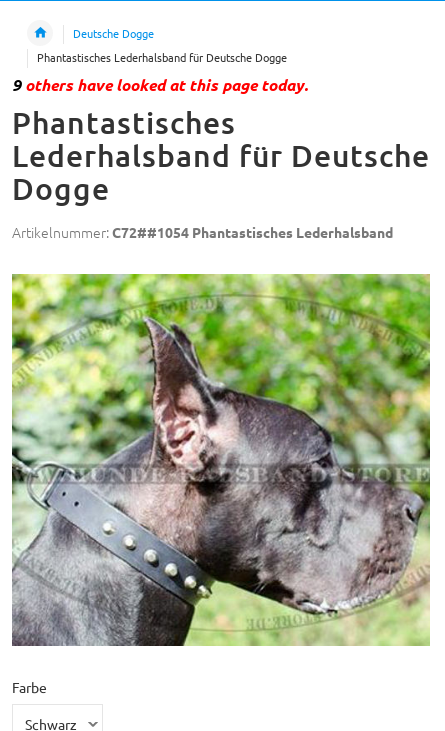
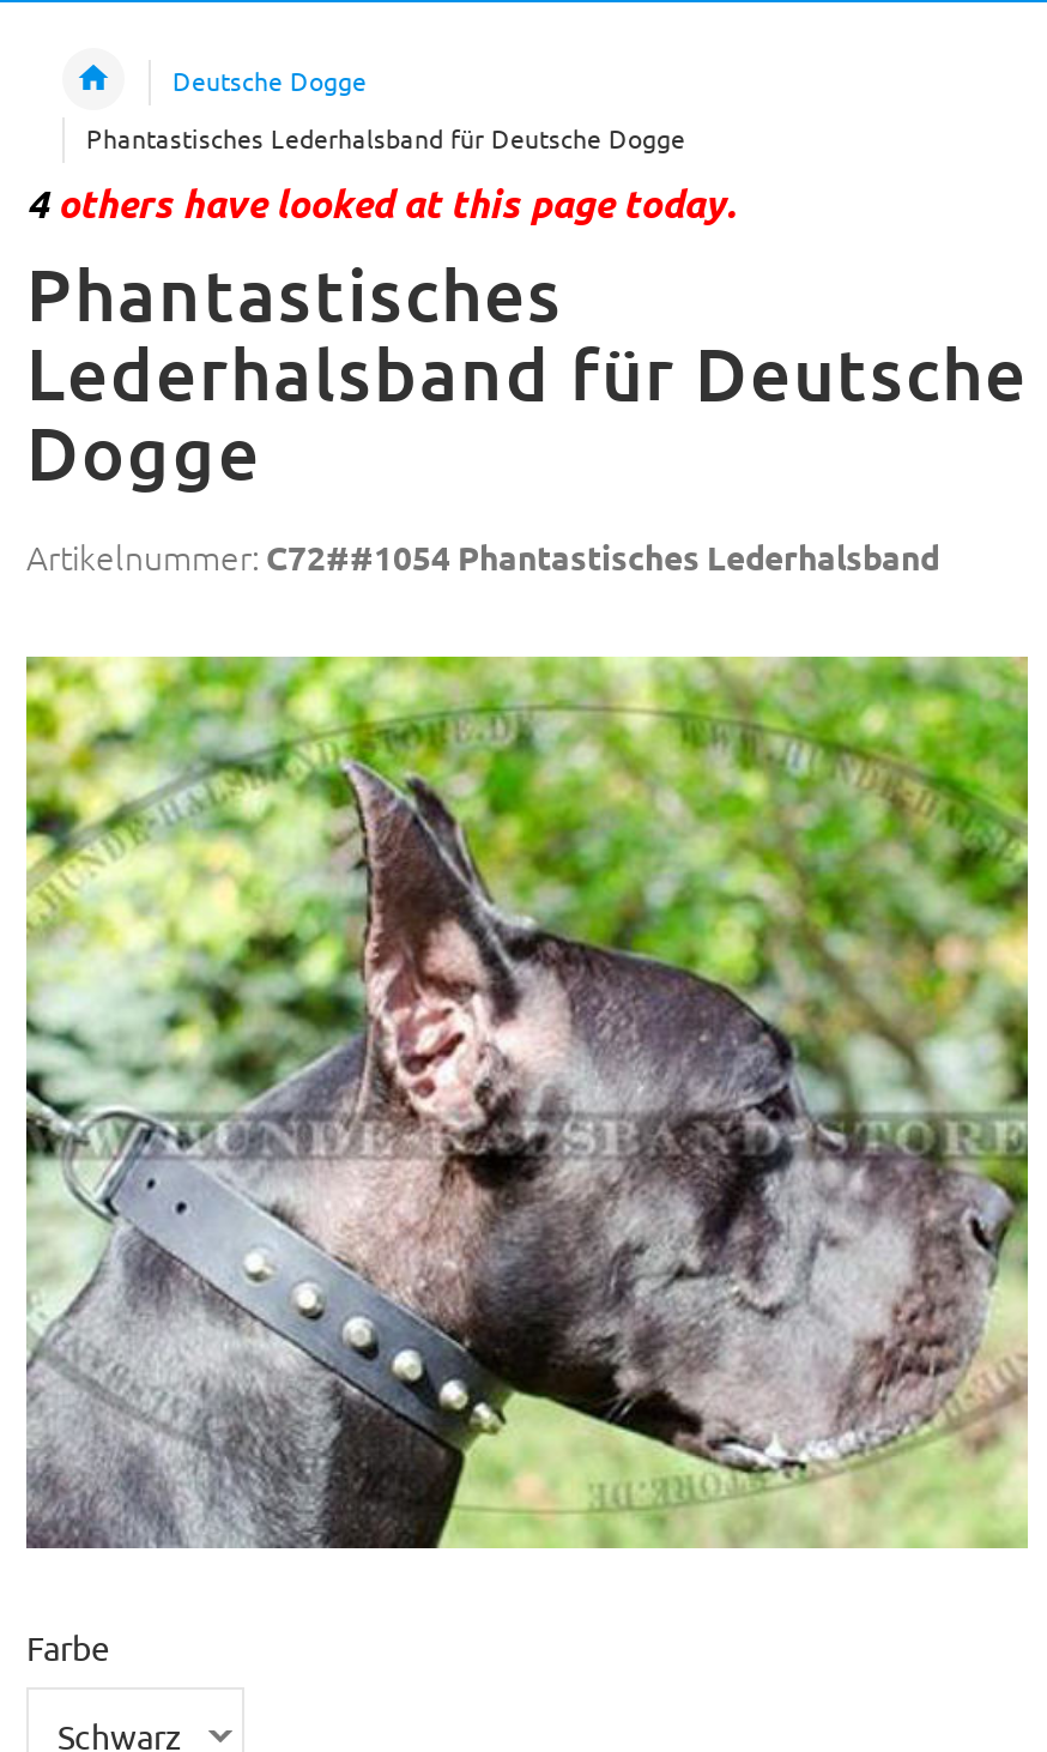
[12,74,308,95] 9 others have looked at this page today. -> [26,176,736,227] 4 others have looked at this page today.

